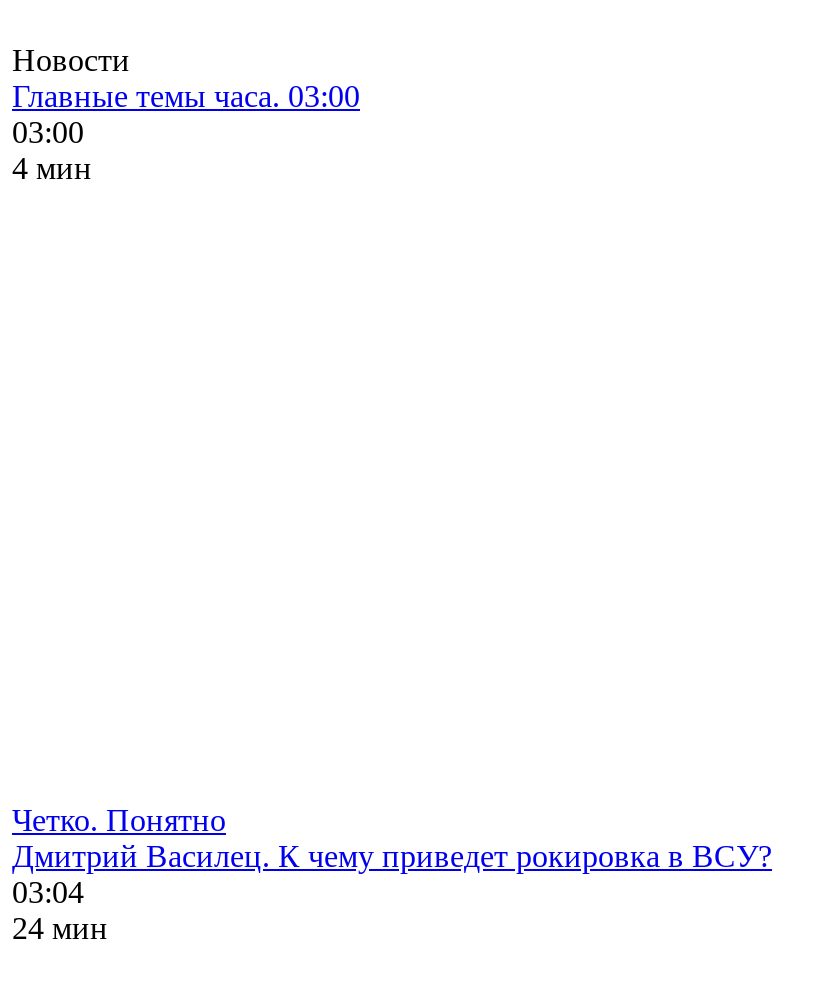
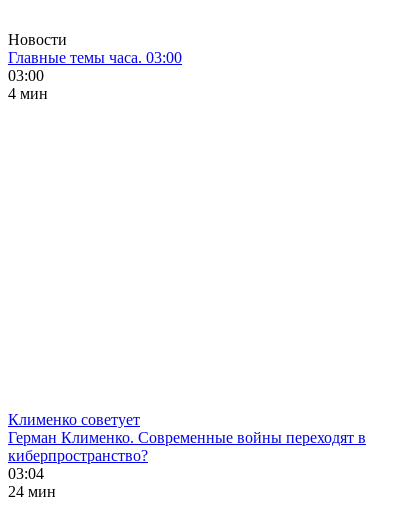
[12,803,772,873] Четко. Понятно | Дмитрий Василец. К чему приведет рокировка в ВСУ? -> [8,411,366,464] Клименко советует | Герман Клименко. Современные войны переходят в | киберпространство?

